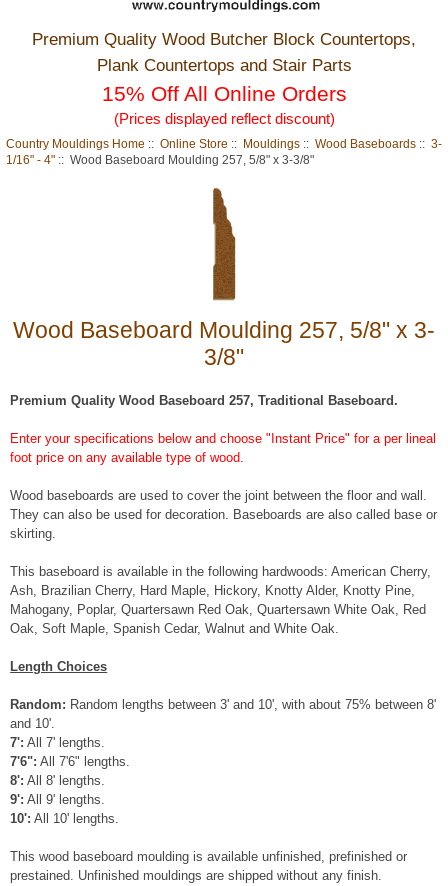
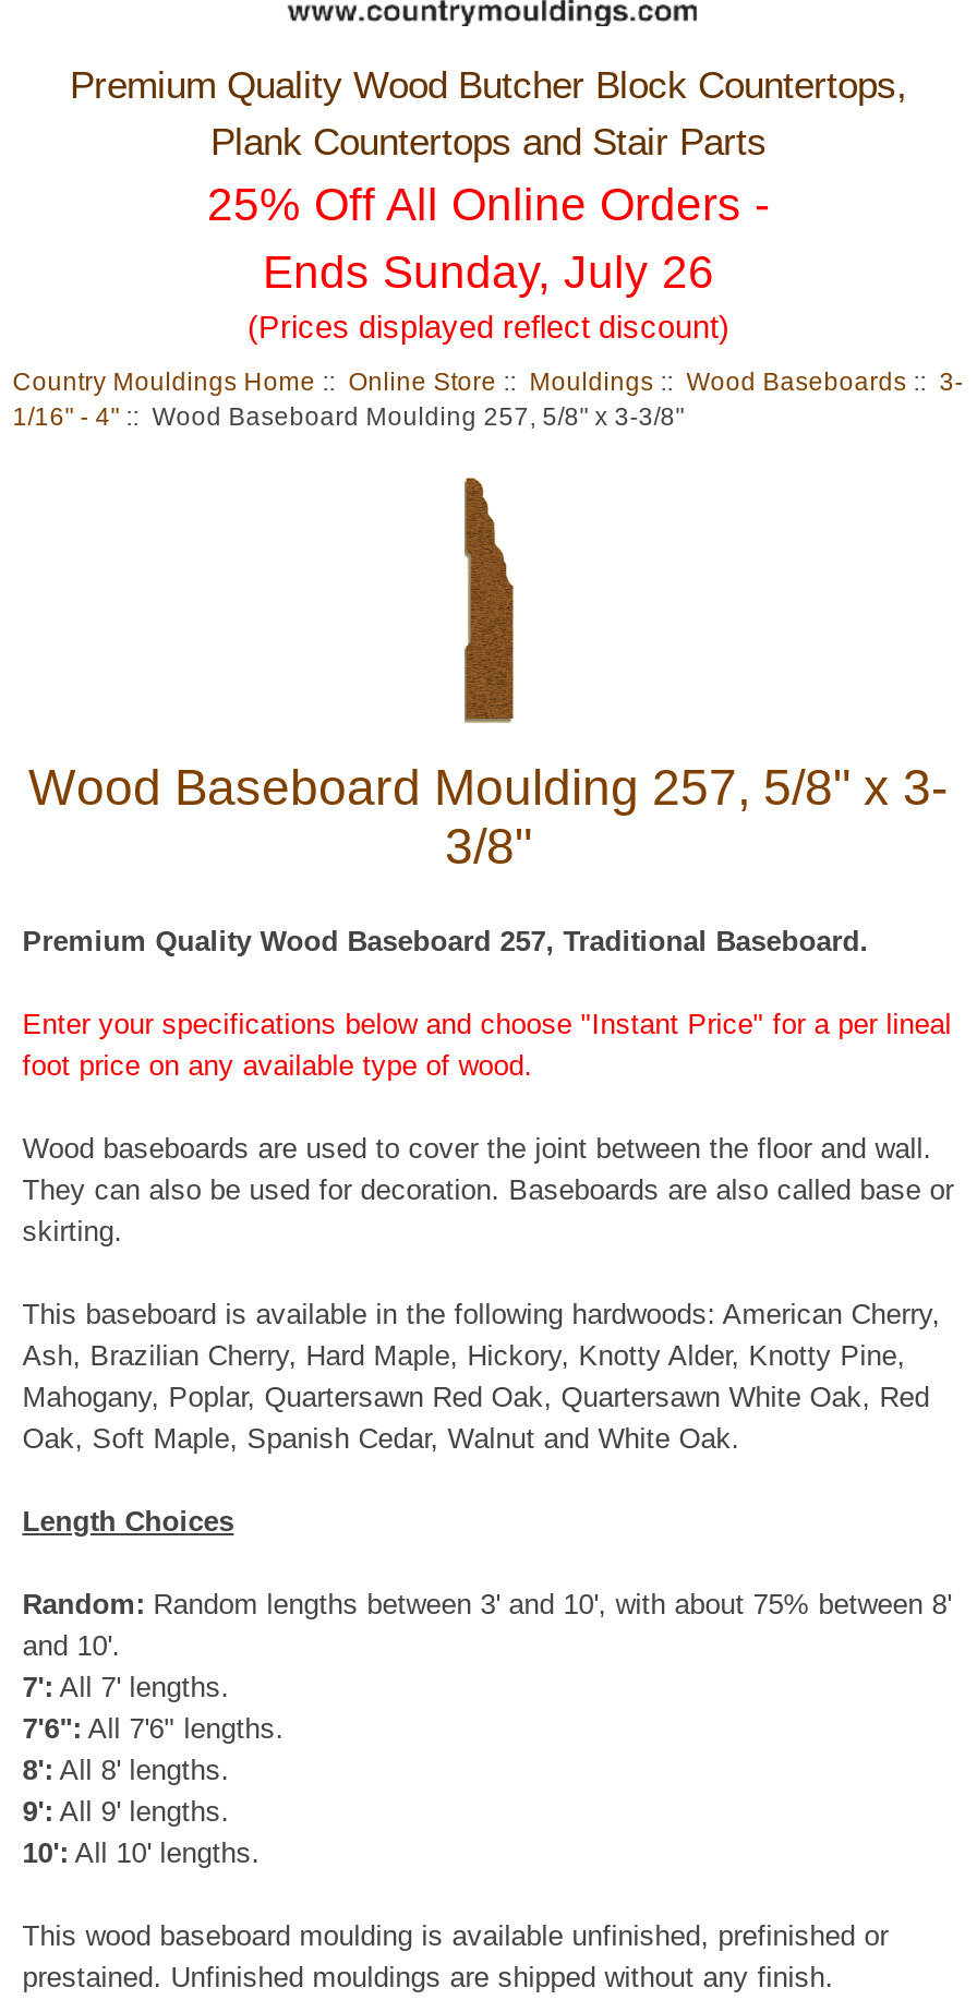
[101,82,346,105] 15% Off All Online Orders -> [207,178,770,296] 25% Off All Online Orders - | Ends Sunday, July 26

